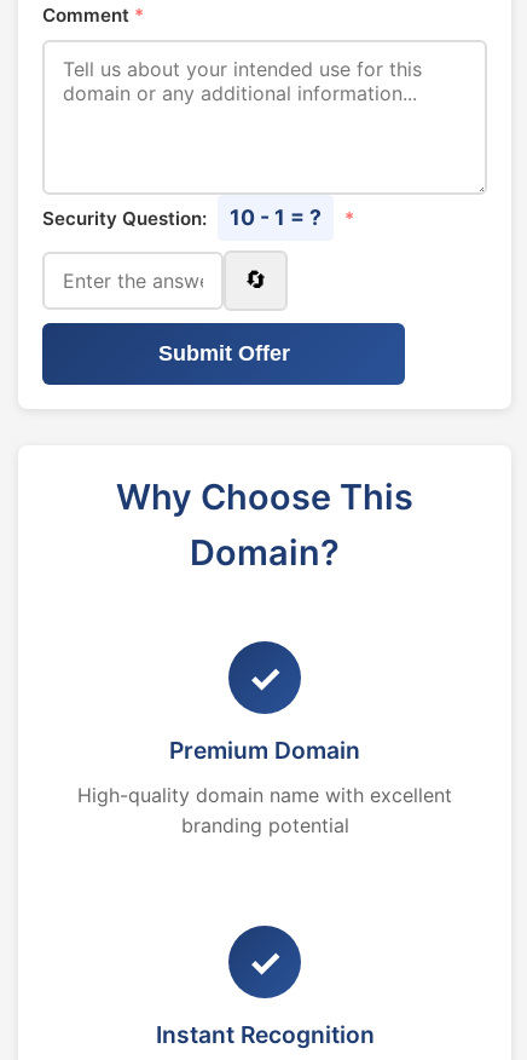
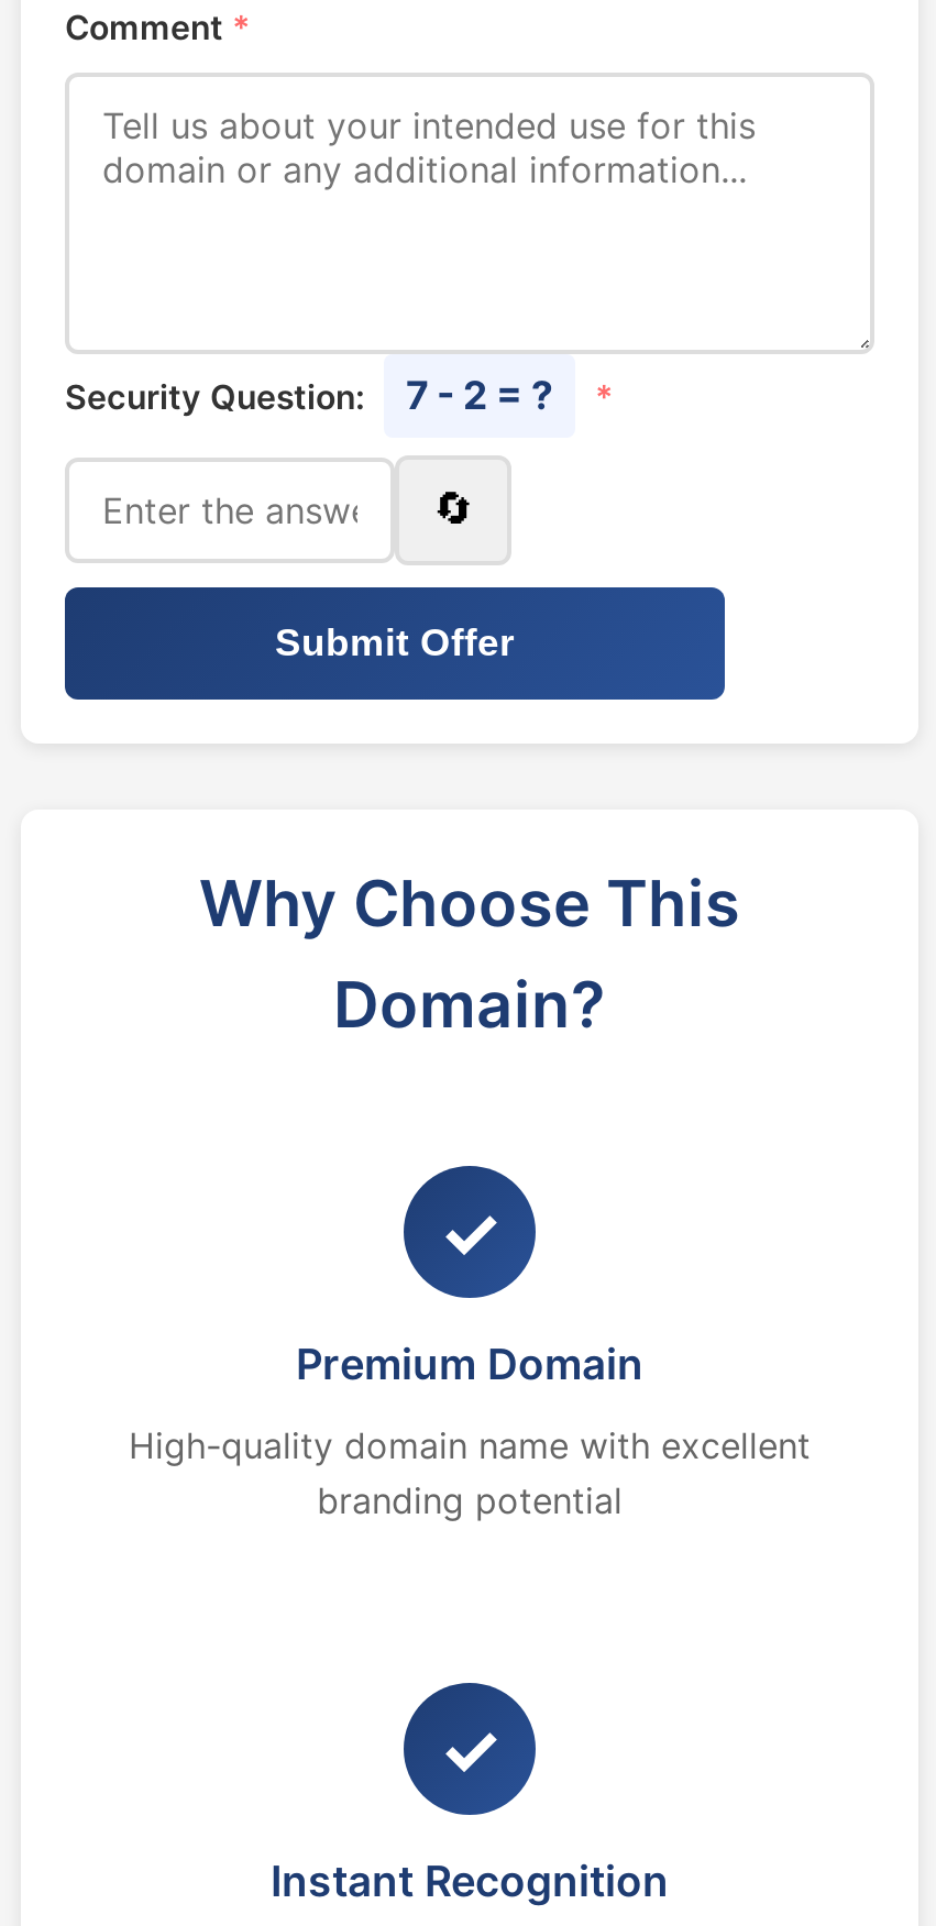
[230,204,322,230] 10 - 1 = ? -> [406,372,553,418] 7 - 2 = ?

